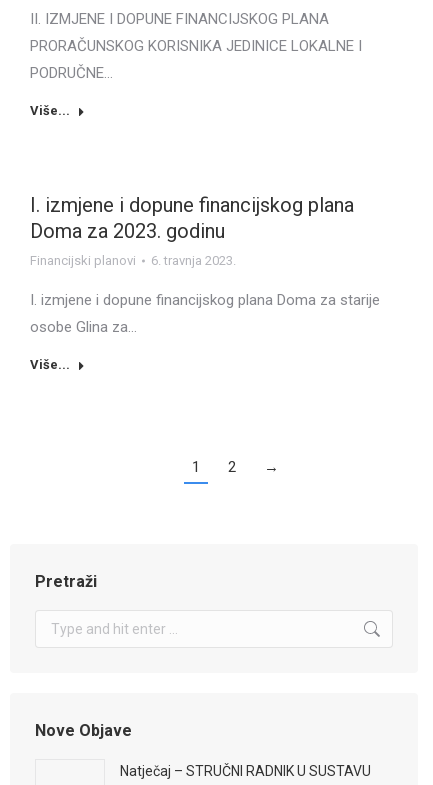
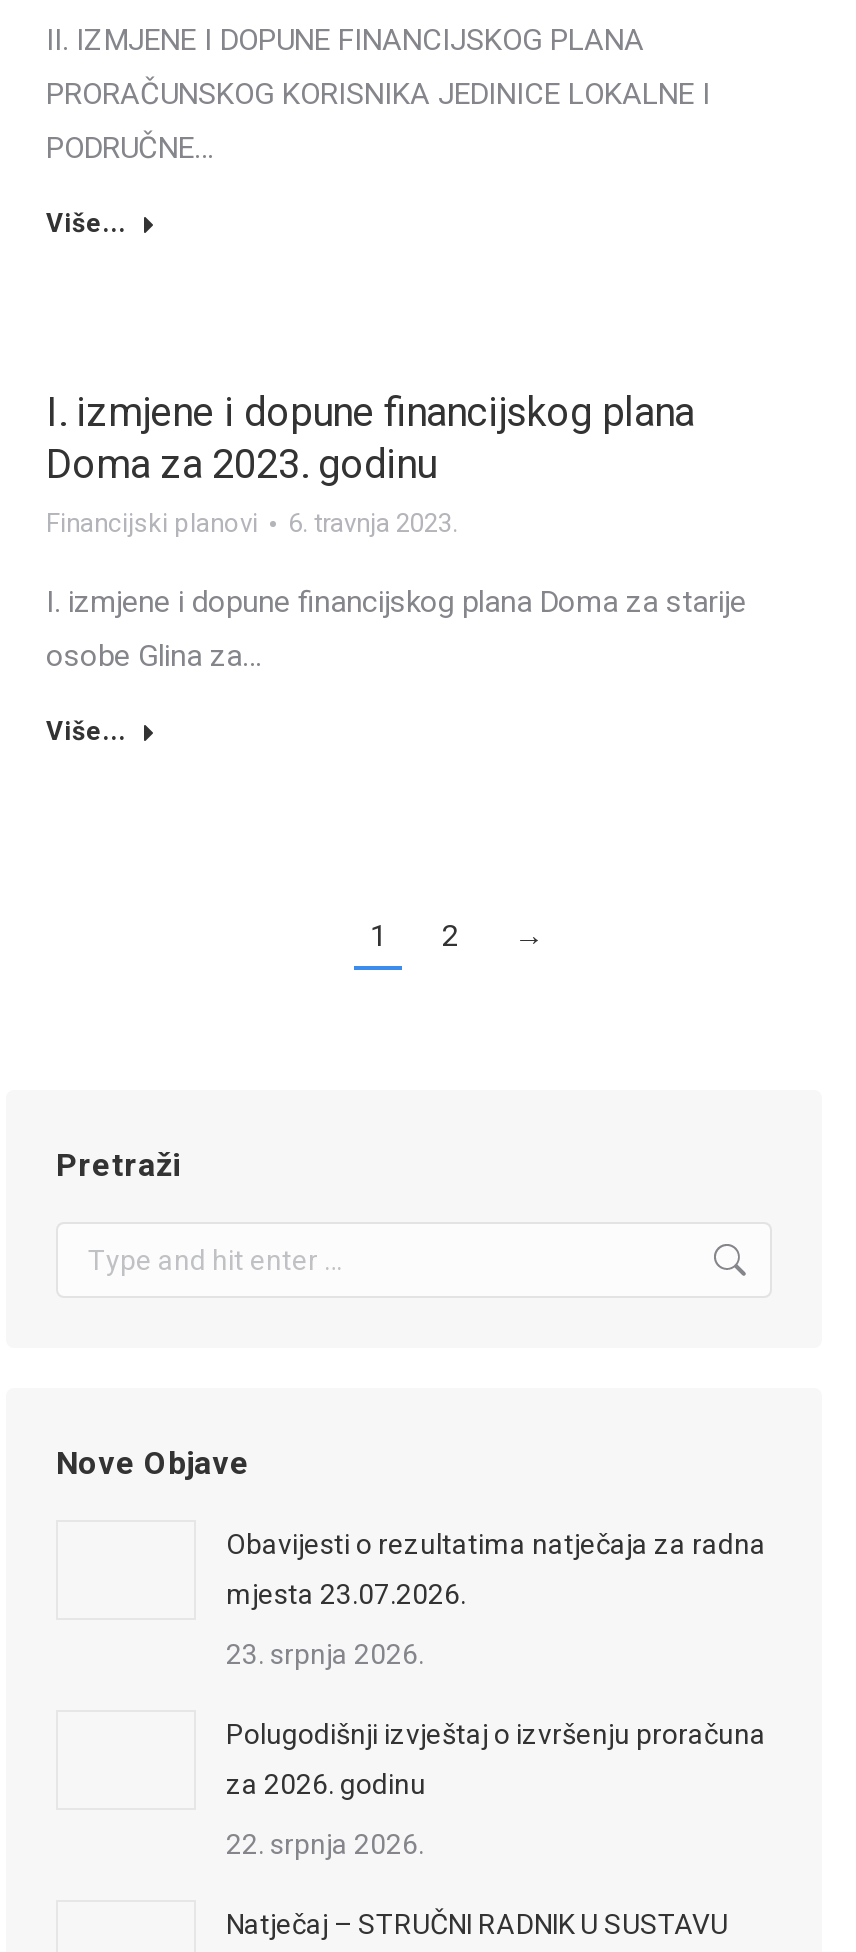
none -> [226,1528,766,1860] Obavijesti o rezultatima natječaja za radna | mjesta 23.07.2026. | 23. srpnja 2026. | Polugodišnji izvještaj o izvršenju proračuna | za 2026. godinu | 22. srpnja 2026.

